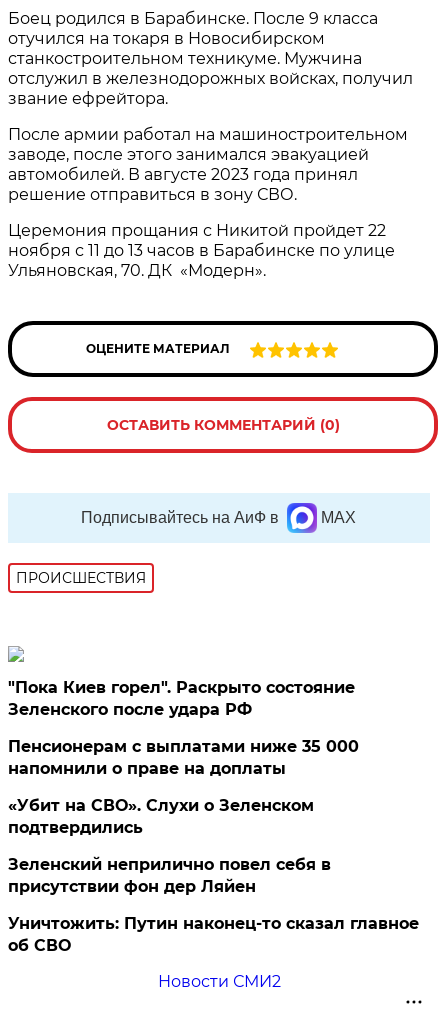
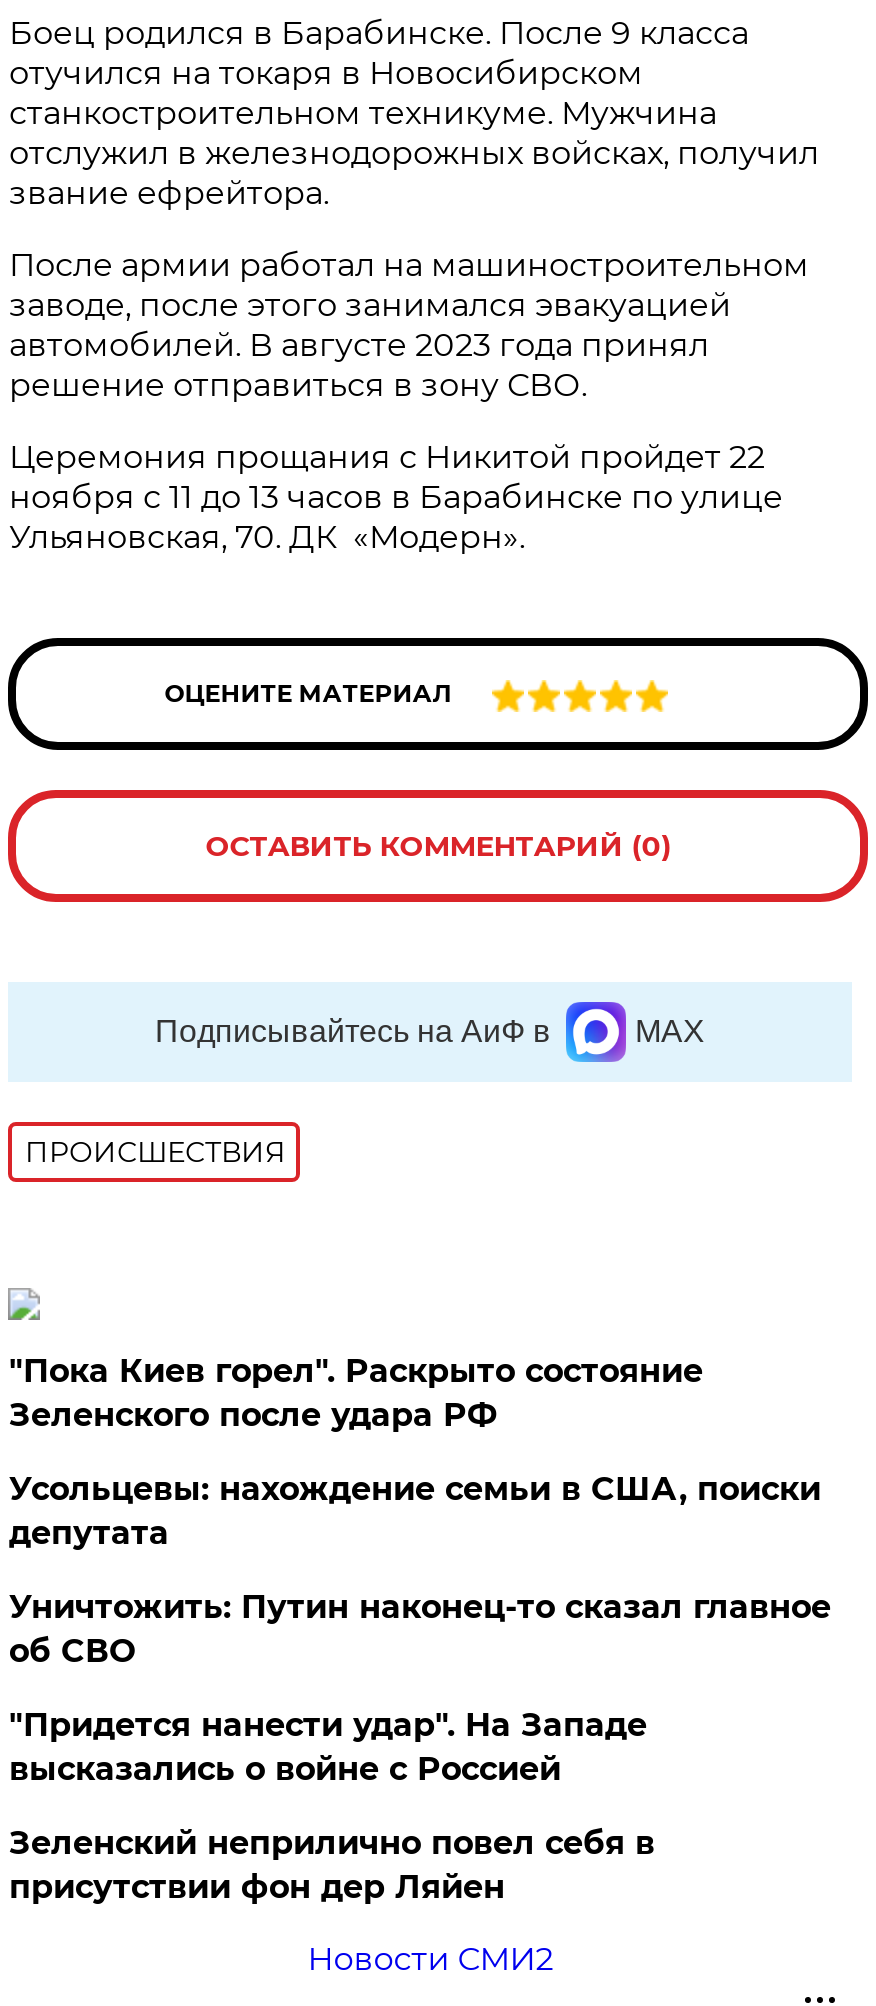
[8,737,359,837] Пенсионерам с выплатами ниже 35 000 | напомнили о праве на доплаты | «Убит на СВО». Слухи о Зеленском | подтвердились -> [9,1470,821,1788] Усольцевы: нахождение семьи в США, поиски | депутата | "Придется нанести удар". На Западе | высказались о войне с Россией
moved [8,855,331,896] -> [9,1824,655,1906]: Зеленский неприлично повел cебя в | присутствии фон дер Ляйен
moved [8,914,419,955] -> [9,1588,831,1670]: Уничтожить: Путин наконец-то сказал главное | об СВО

